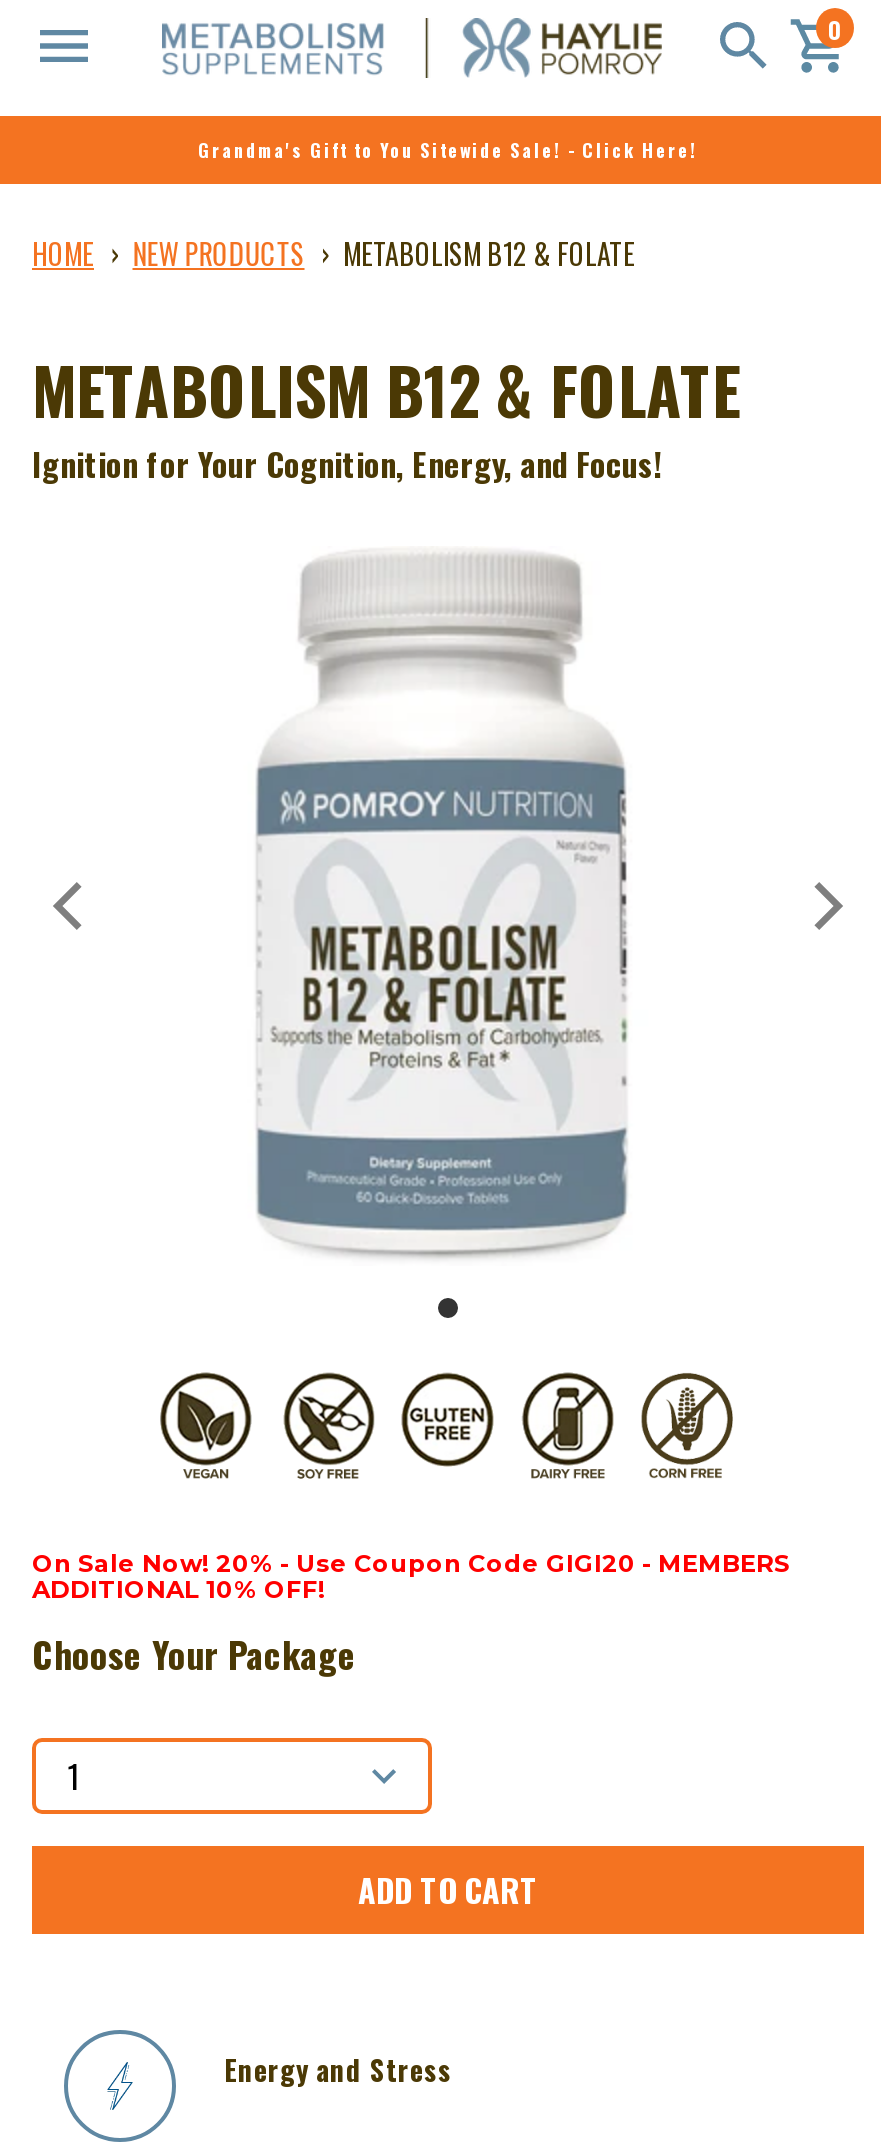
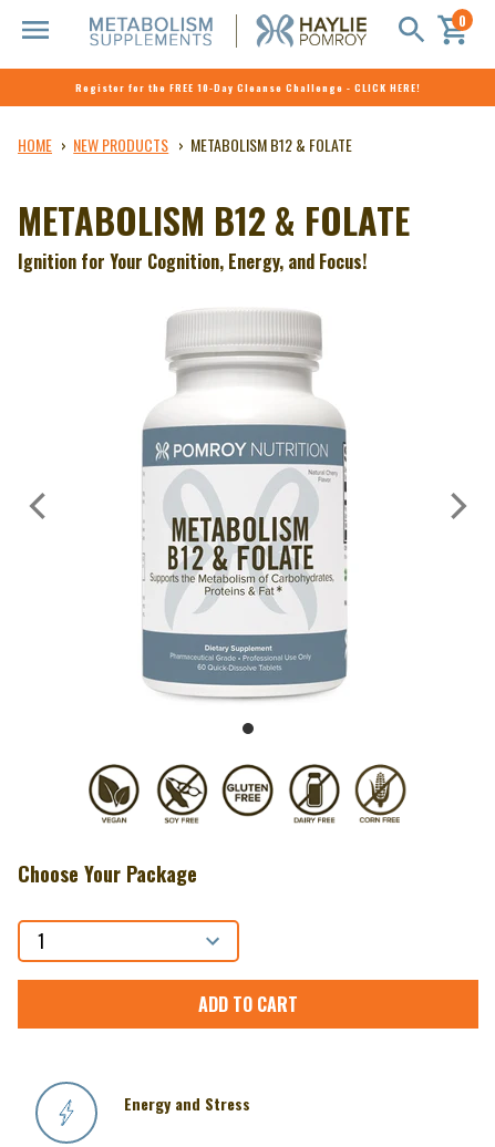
[198,136,698,164] Grandma's Gift to You Sitewide Sale! - Click Here! -> [75,80,421,95] Register for the FREE 10-Day Cleanse Challenge - CLICK HERE!
[32,1548,790,1604] On Sale Now! 20% - Use Coupon Code GIGI20 - MEMBERS | ADDITIONAL 10% OFF! -> none

